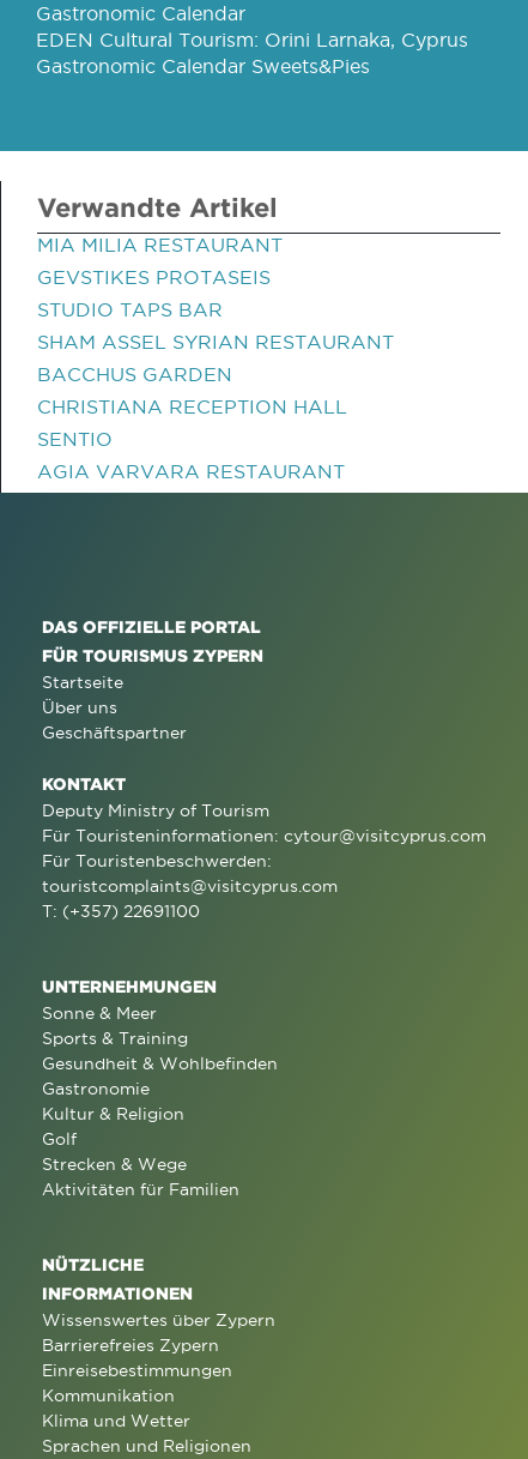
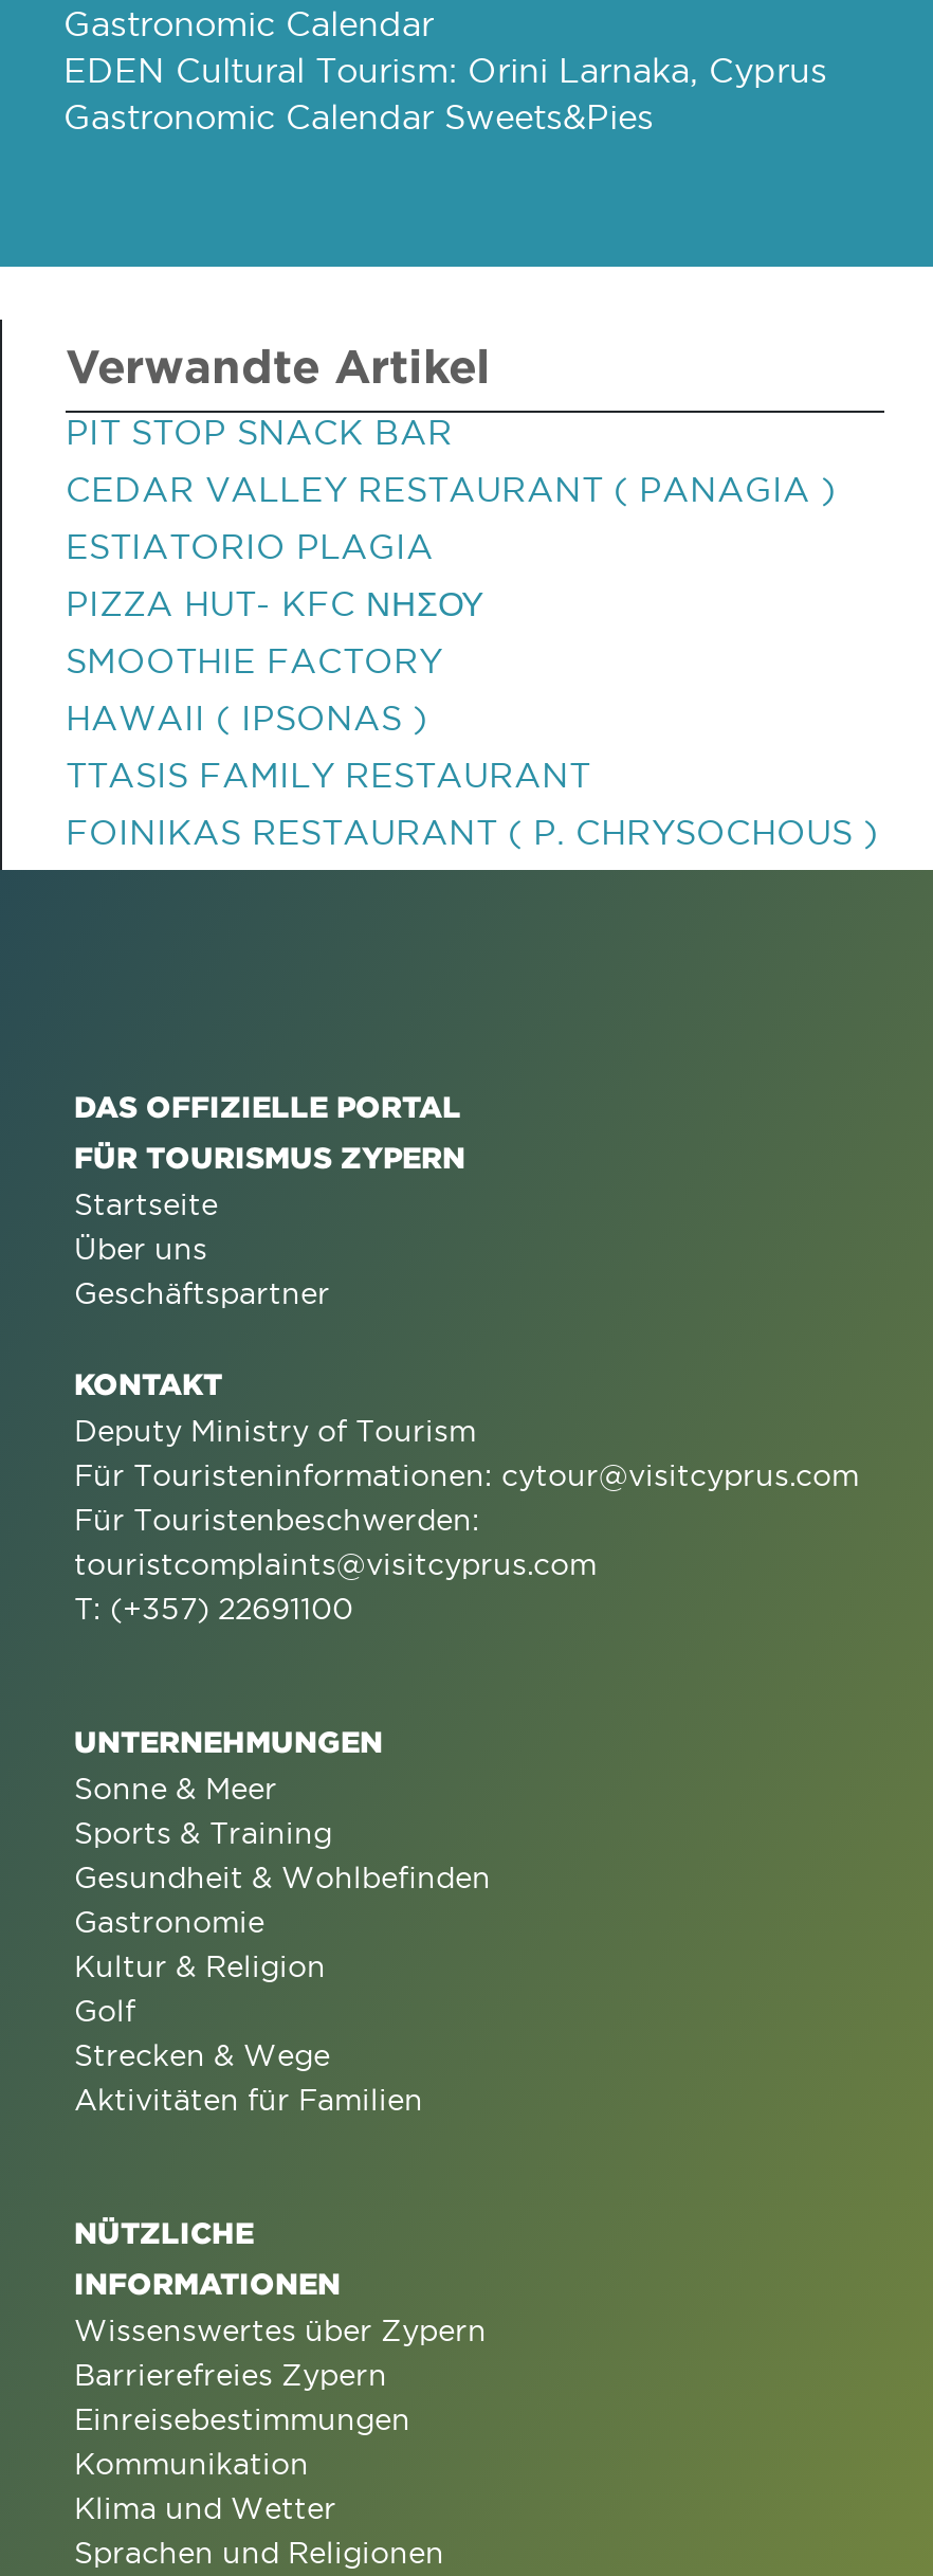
[37,234,283,255] MIA MILIA RESTAURANT -> [66,413,453,451] PIT STOP SNACK BAR
[37,266,271,288] GEVSTIKES PROTASEIS -> [66,470,836,508] CEDAR VALLEY RESTAURANT ( PANAGIA )
[37,299,223,320] STUDIO TAPS BAR -> [66,527,434,565] ESTIATORIO PLAGIA
[37,331,394,352] SHAM ASSEL SYRIAN RESTAURANT -> [66,584,484,622] PIZZA HUT- KFC ΝΗΣΟΥ
[37,363,232,385] BACCHUS GARDEN -> [66,641,442,679] SMOOTHIE FACTORY
[37,396,347,417] CHRISTIANA RECEPTION HALL -> [66,699,427,737] HAWAII ( IPSONAS )
[37,428,113,450] SENTIO -> [66,756,590,794] TTASIS FAMILY RESTAURANT
[37,460,345,482] AGIA VARVARA RESTAURANT -> [66,813,878,851] FOINIKAS RESTAURANT ( P. CHRYSOCHOUS )

